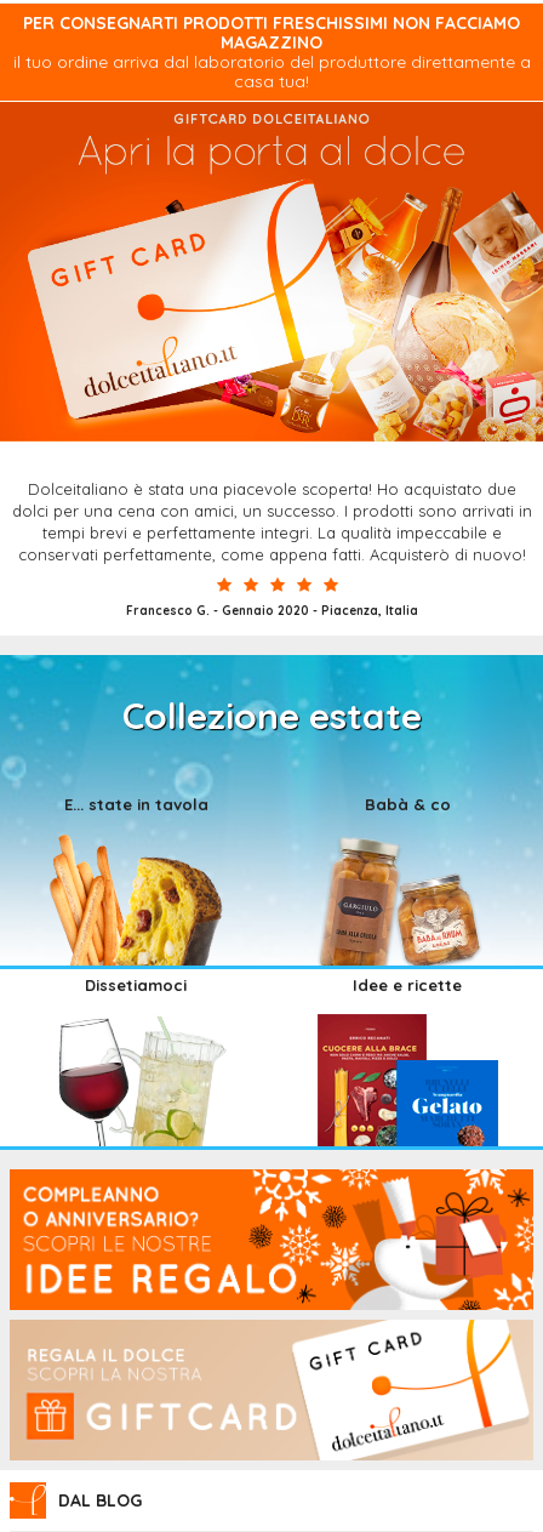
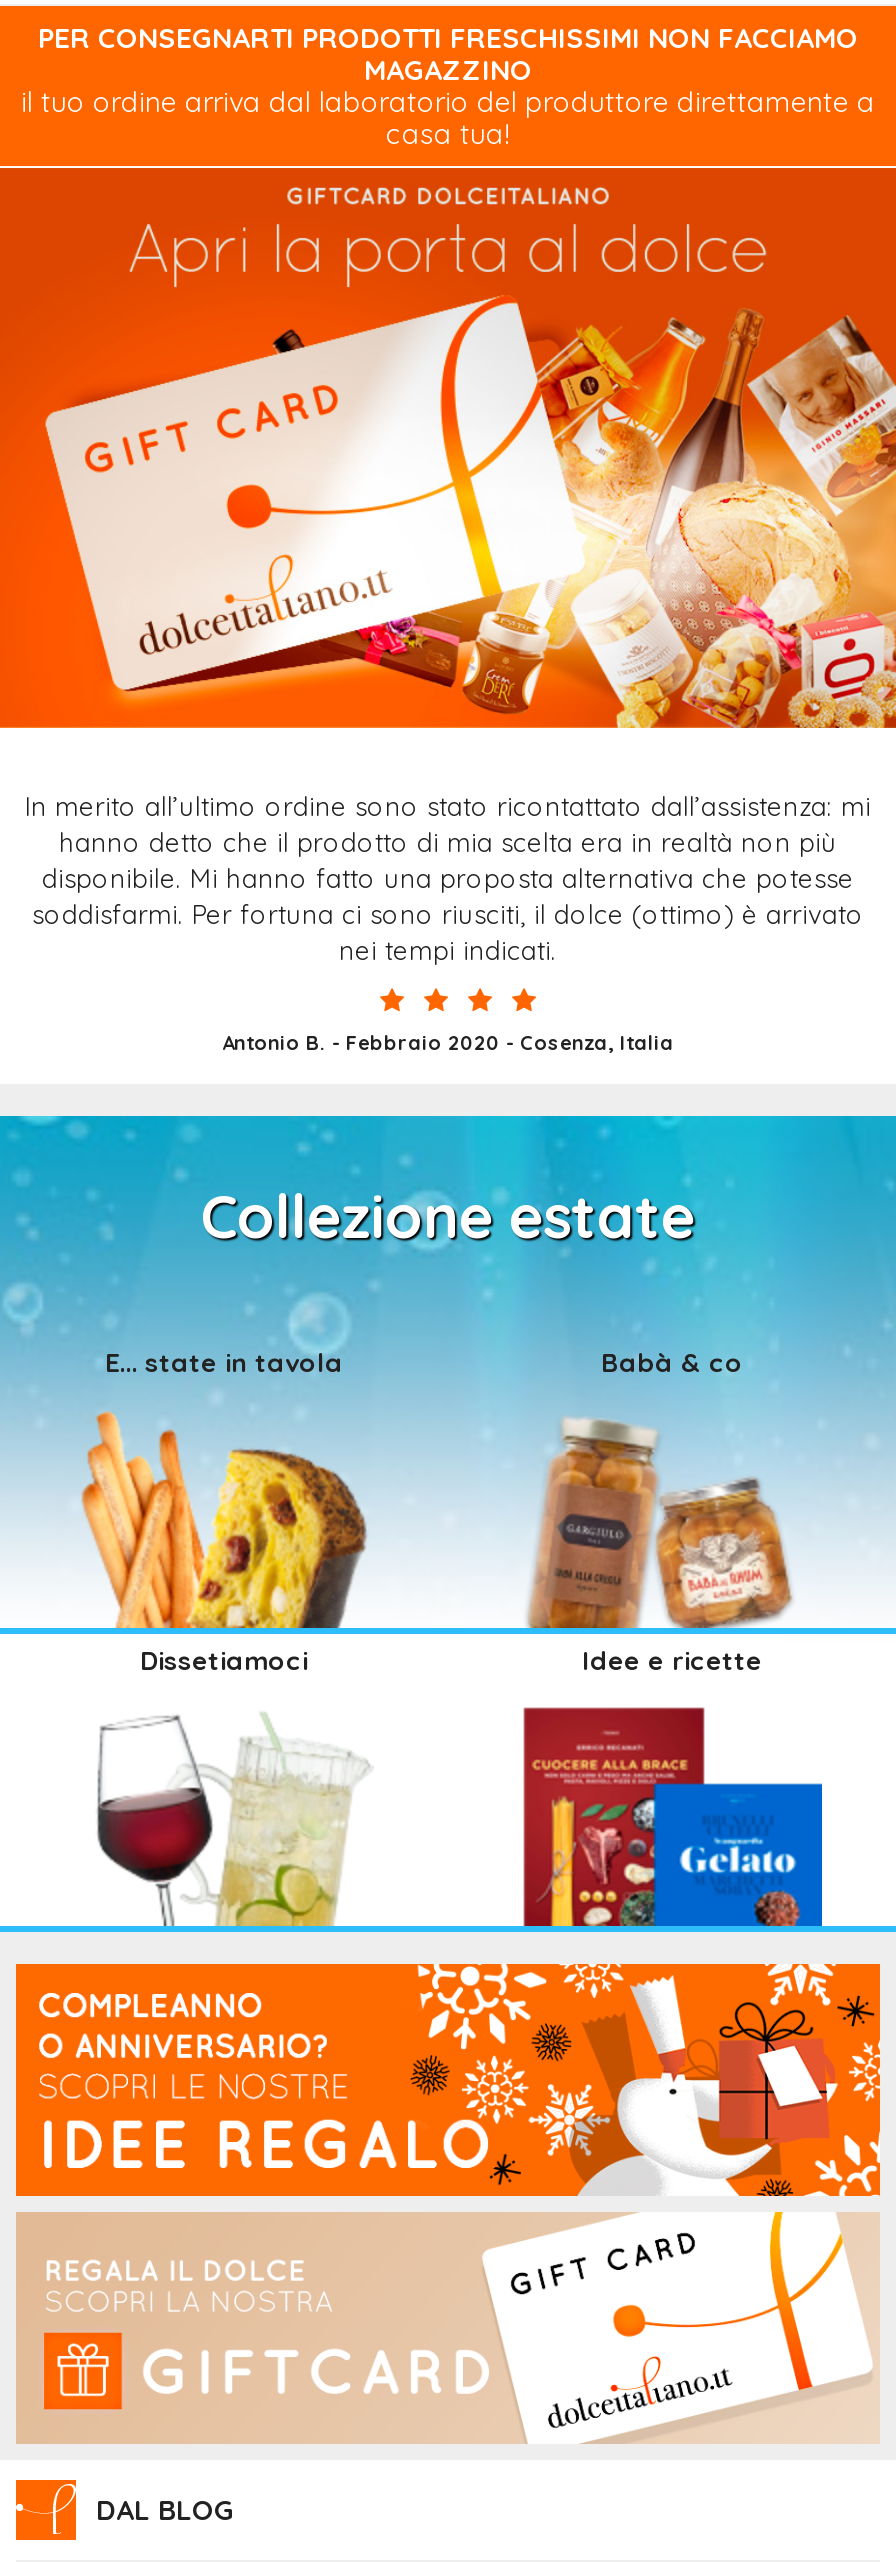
[12,479,531,564] Dolceitaliano è stata una piacevole scoperta! Ho acquistato due | dolci per una cena con amici, un successo. I prodotti sono arrivati in | tempi brevi e perfettamente integri. La qualità impeccabile e | conservati perfettamente, come appena fatti. Acquisterò di nuovo! -> [25,790,871,966] In merito all’ultimo ordine sono stato ricontattato dall’assistenza: mi | hanno detto che il prodotto di mia scelta era in realtà non più | disponibile. Mi hanno fatto una proposta alternativa che potesse | soddisfarmi. Per fortuna ci sono riusciti, il dolce (ottimo) è arrivato | nei tempi indicati.
[125,603,418,619] Francesco G. - Gennaio 2020 - Piacenza, Italia -> [222,1030,674,1056] Antonio B. - Febbraio 2020 - Cosenza, Italia

